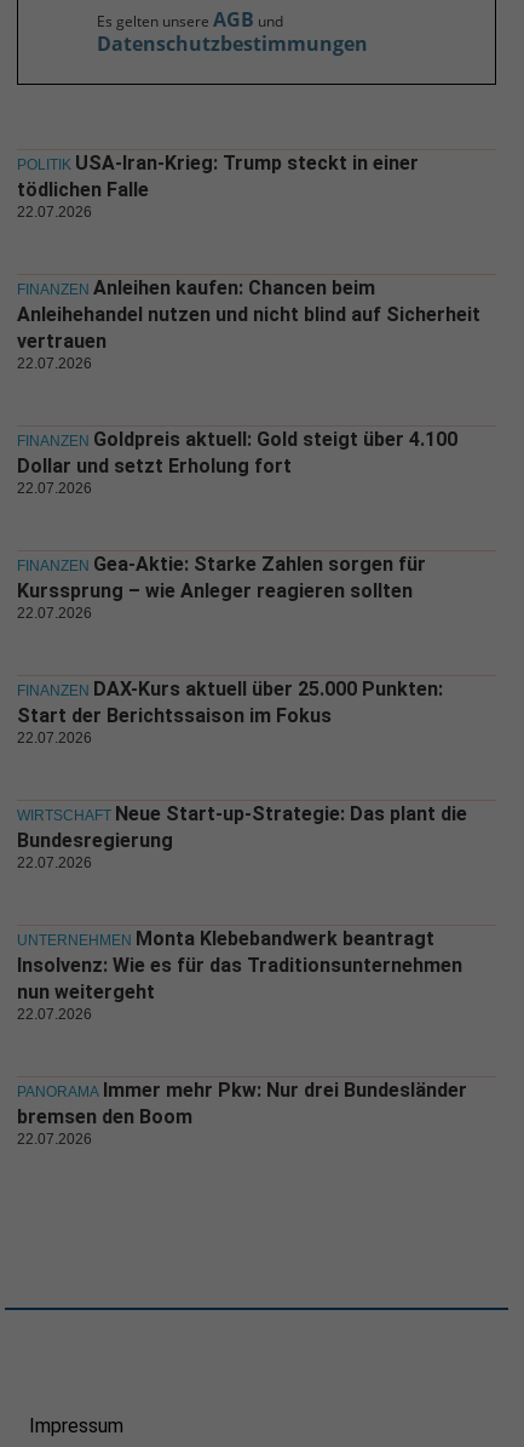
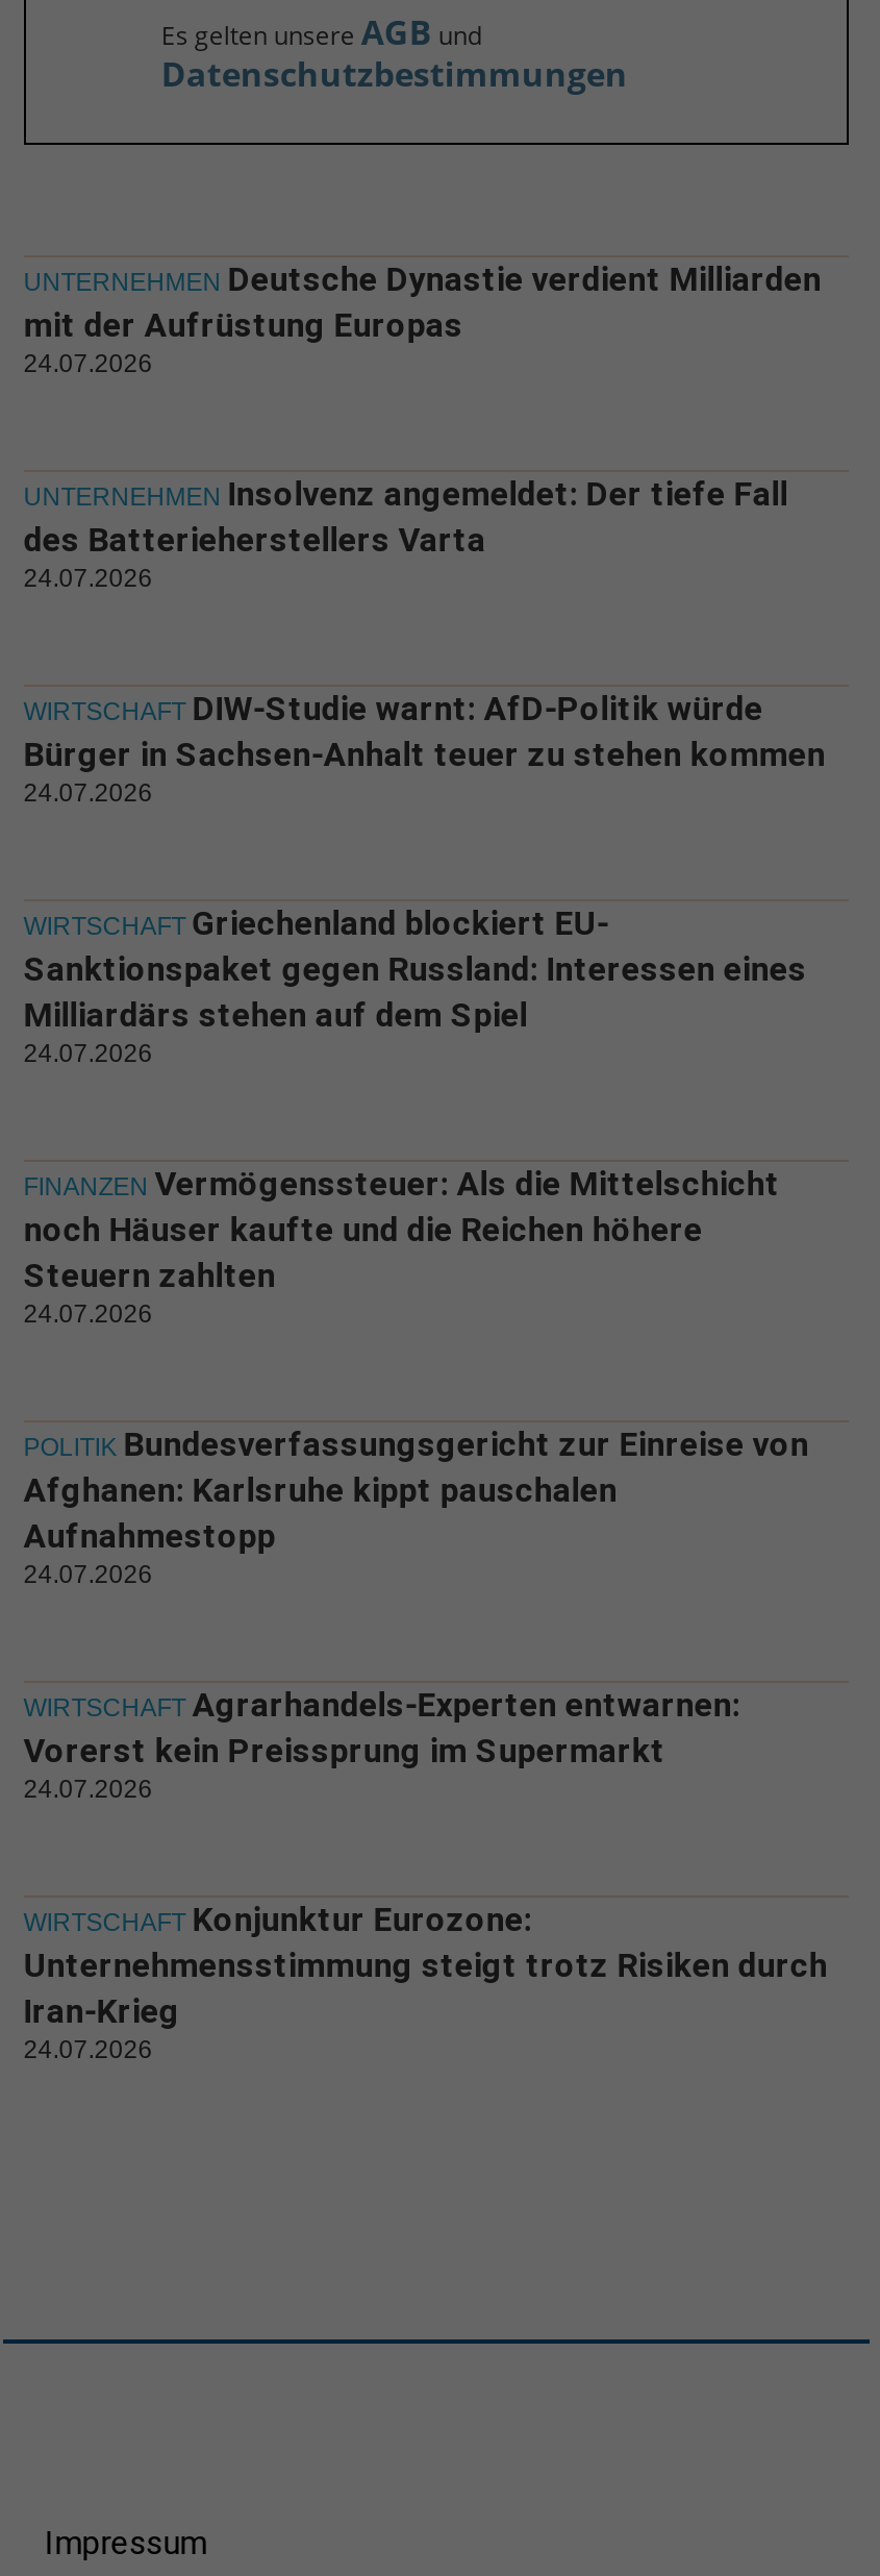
[17,152,418,221] POLITIK USA-Iran-Krieg: Trump steckt in einer | tödlichen Falle | 22.07.2026 -> [23,260,821,379] UNTERNEHMEN Deutsche Dynastie verdient Milliarden | mit der Aufrüstung Europas | 24.07.2026
[17,277,480,372] FINANZEN Anleihen kaufen: Chancen beim | Anleihehandel nutzen und nicht blind auf Sicherheit | vertrauen | 22.07.2026 -> [23,475,788,593] UNTERNEHMEN Insolvenz angemeldet: Der tiefe Fall | des Batterieherstellers Varta | 24.07.2026
[17,428,457,497] FINANZEN Goldpreis aktuell: Gold steigt über 4.100 | Dollar und setzt Erholung fort | 22.07.2026 -> [23,689,825,808] WIRTSCHAFT DIW-Studie warnt: AfD-Politik würde | Bürger in Sachsen-Anhalt teuer zu stehen kommen | 24.07.2026
[17,553,426,622] FINANZEN Gea-Aktie: Starke Zahlen sorgen für | Kurssprung – wie Anleger reagieren sollten | 22.07.2026 -> [23,904,806,1069] WIRTSCHAFT Griechenland blockiert EU- | Sanktionspaket gegen Russland: Interessen eines | Milliardärs stehen auf dem Spiel | 24.07.2026
[17,678,443,747] FINANZEN DAX-Kurs aktuell über 25.000 Punkten: | Start der Berichtssaison im Fokus | 22.07.2026 -> [23,1164,779,1329] FINANZEN Vermögenssteuer: Als die Mittelschicht | noch Häuser kaufte und die Reichen höhere | Steuern zahlten | 24.07.2026
[17,803,467,872] WIRTSCHAFT Neue Start-up-Strategie: Das plant die | Bundesregierung | 22.07.2026 -> [23,1425,809,1590] POLITIK Bundesverfassungsgericht zur Einreise von | Afghanen: Karlsruhe kippt pauschalen | Aufnahmestopp | 24.07.2026
[17,927,462,1023] UNTERNEHMEN Monta Klebebandwerk beantragt | Insolvenz: Wie es für das Traditionsunternehmen | nun weitergeht | 22.07.2026 -> [23,1685,740,1804] WIRTSCHAFT Agrarhandels-Experten entwarnen: | Vorerst kein Preissprung im Supermarkt | 24.07.2026
[17,1079,467,1148] PANORAMA Immer mehr Pkw: Nur drei Bundesländer | bremsen den Boom | 22.07.2026 -> [23,1900,827,2065] WIRTSCHAFT Konjunktur Eurozone: | Unternehmensstimmung steigt trotz Risiken durch | Iran-Krieg | 24.07.2026

